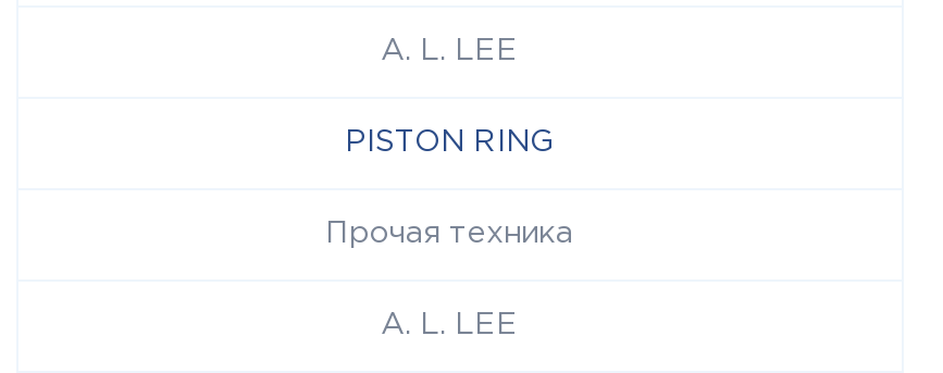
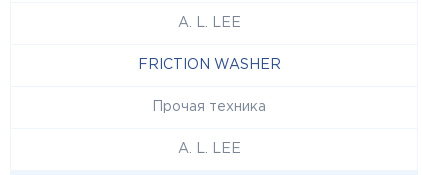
[345,129,554,156] PISTON RING -> [137,59,280,71] FRICTION WASHER

